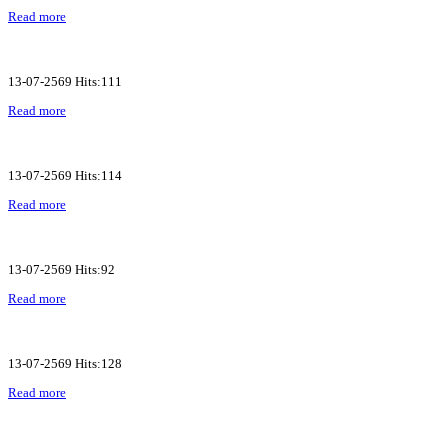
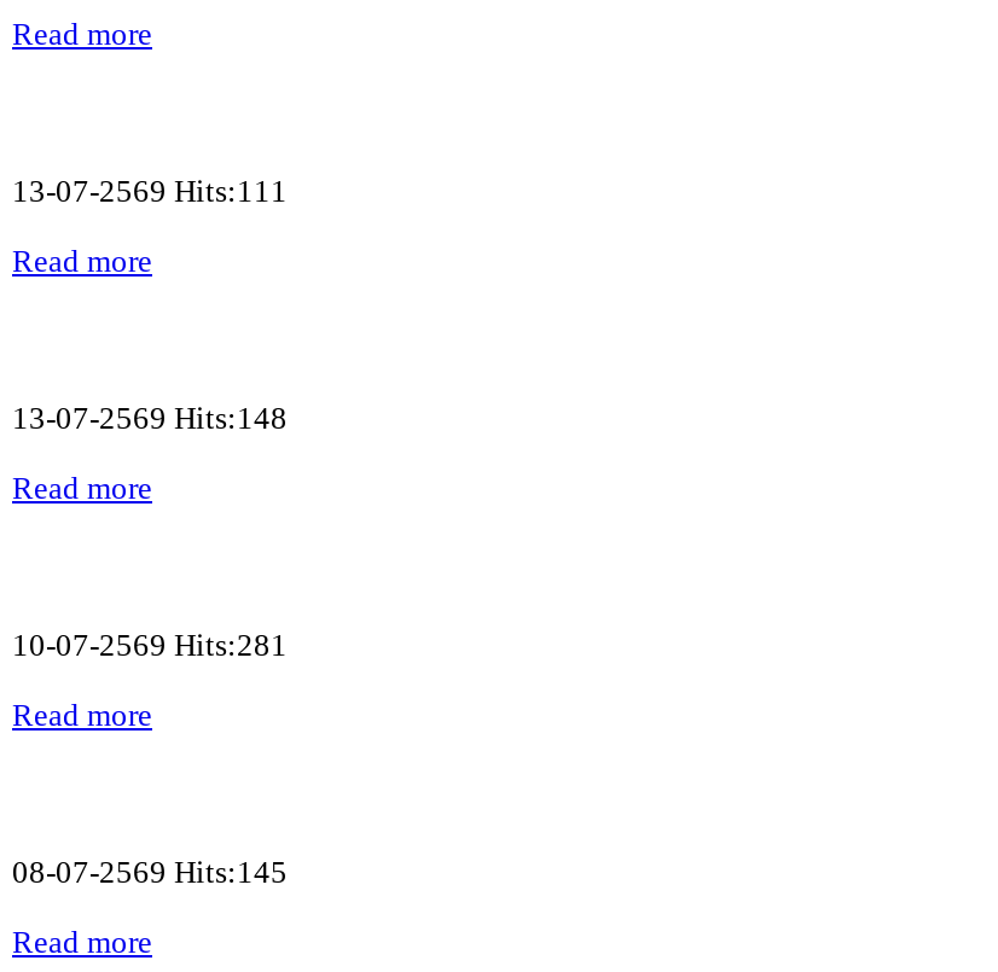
[8,168,122,183] 13-07-2569 Hits:114 -> [12,399,288,435] 13-07-2569 Hits:148
[8,262,115,277] 13-07-2569 Hits:92 -> [12,626,288,662] 10-07-2569 Hits:281
[8,356,122,371] 13-07-2569 Hits:128 -> [12,853,288,889] 08-07-2569 Hits:145

